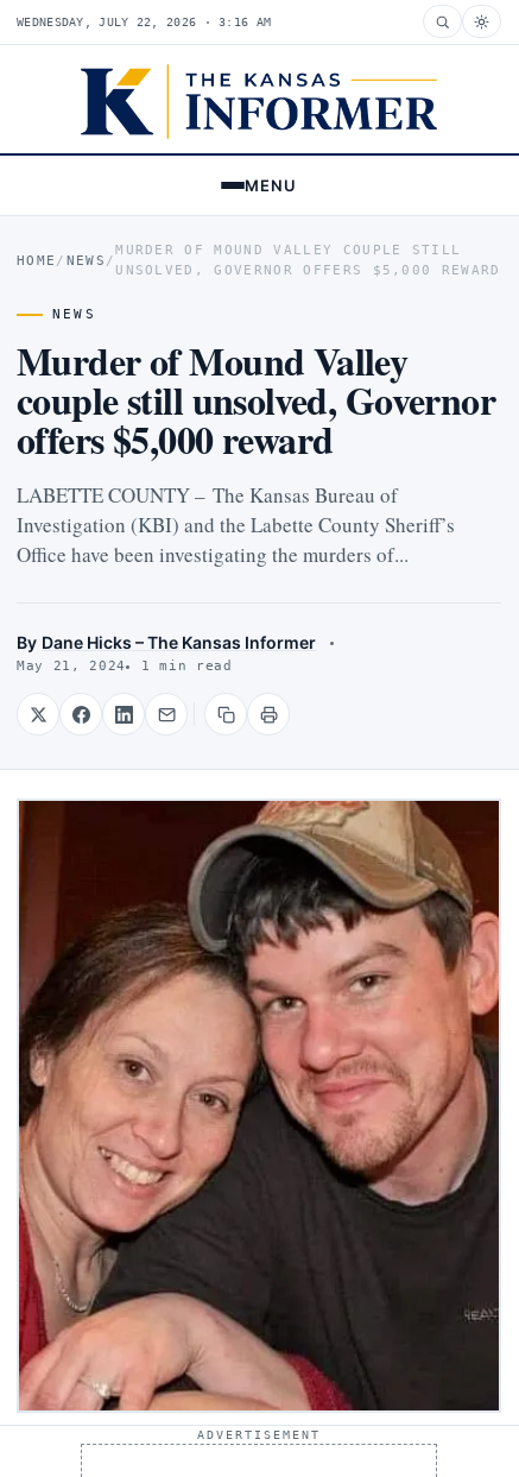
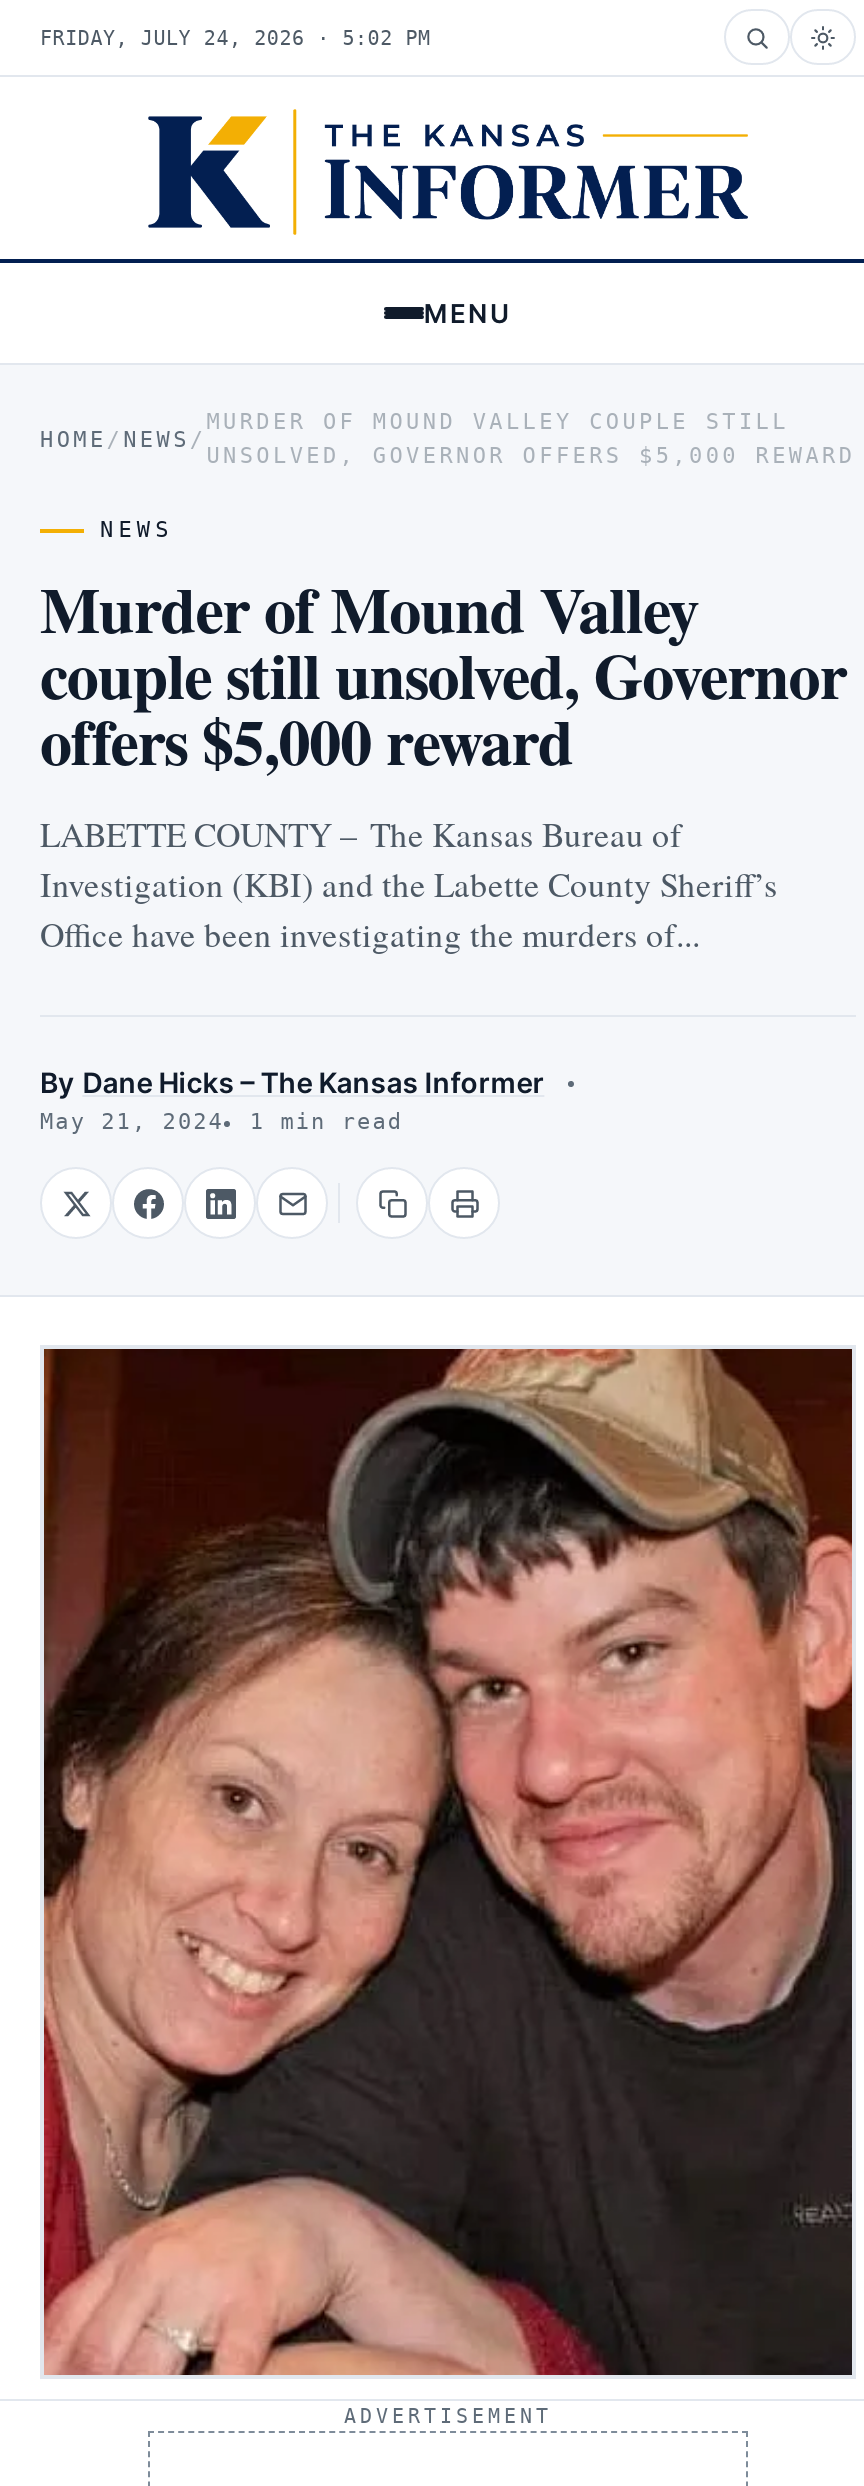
[17,15,271,28] WEDNESDAY, JULY 22, 2026 · 3:16 AM -> [40,26,431,48] FRIDAY, JULY 24, 2026 · 5:02 PM

